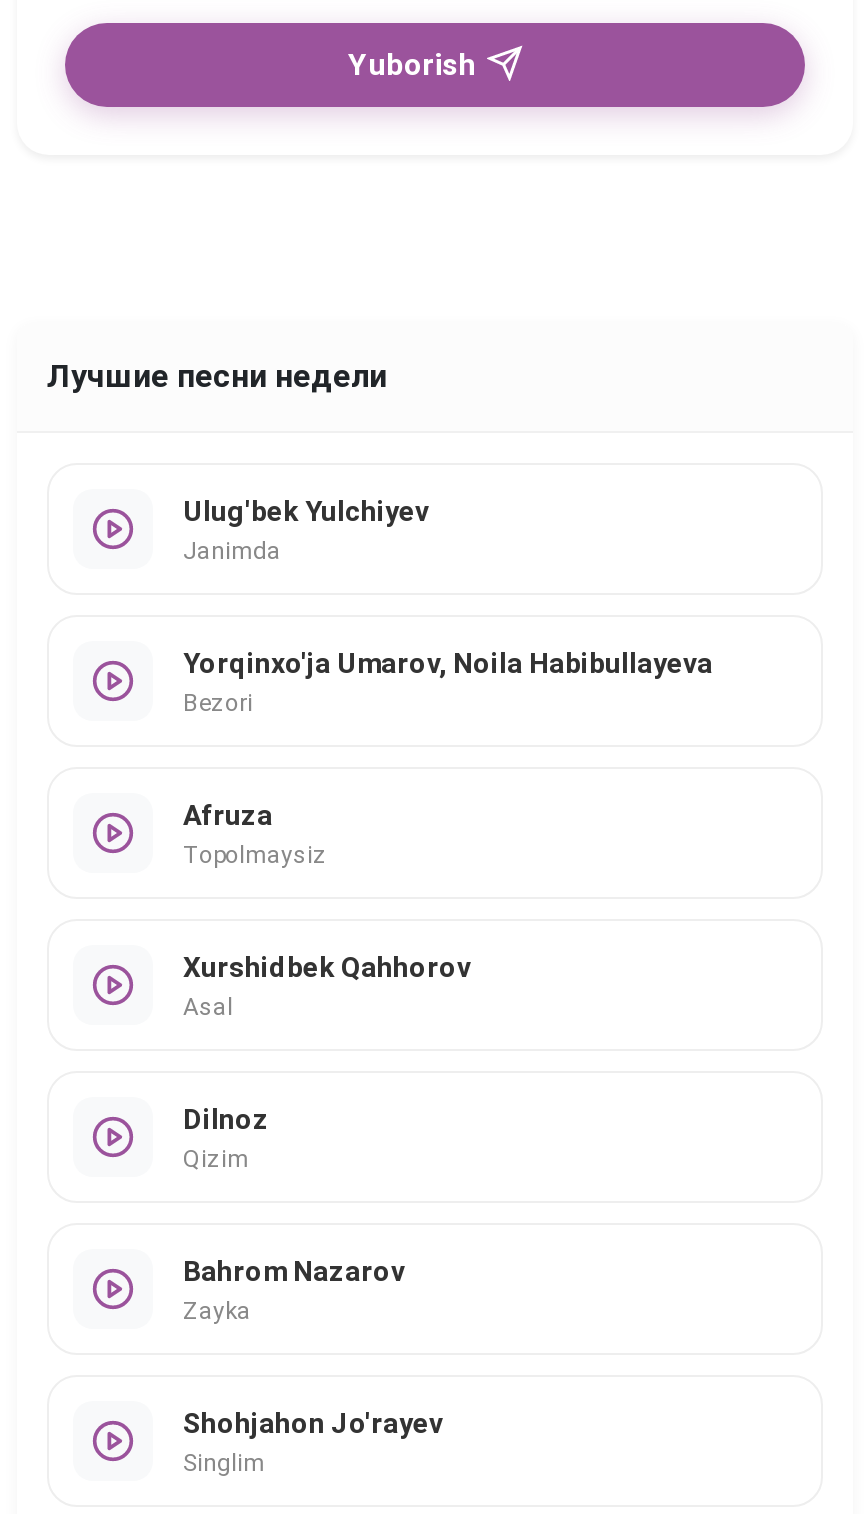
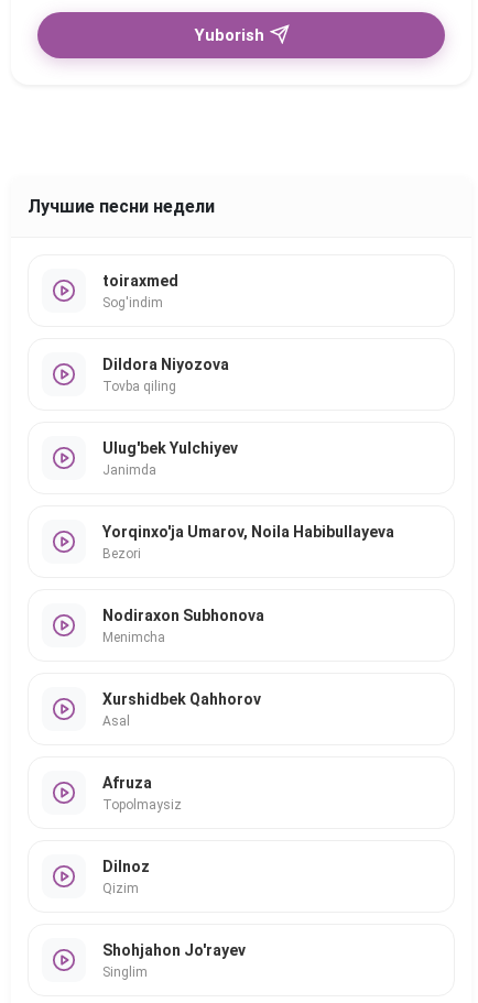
none -> [102,271,178,310] toiraxmed | Sog'indim
none -> [102,355,229,394] Dildora Niyozova | Tovba qiling
none -> [102,606,264,645] Nodiraxon Subhonova | Menimcha
moved [183,798,327,868] -> [102,773,182,812]: Afruza | Topolmaysiz
moved [183,1102,269,1172] -> [102,857,150,896]: Dilnoz | Qizim
[183,1254,405,1324] Bahrom Nazarov | Zayka -> none

